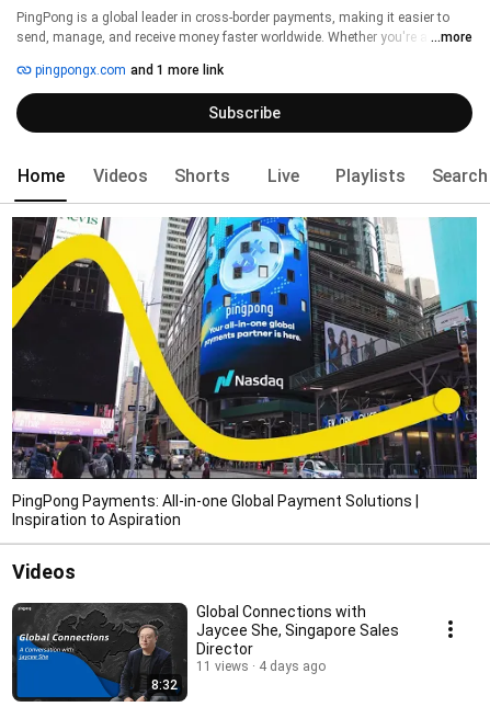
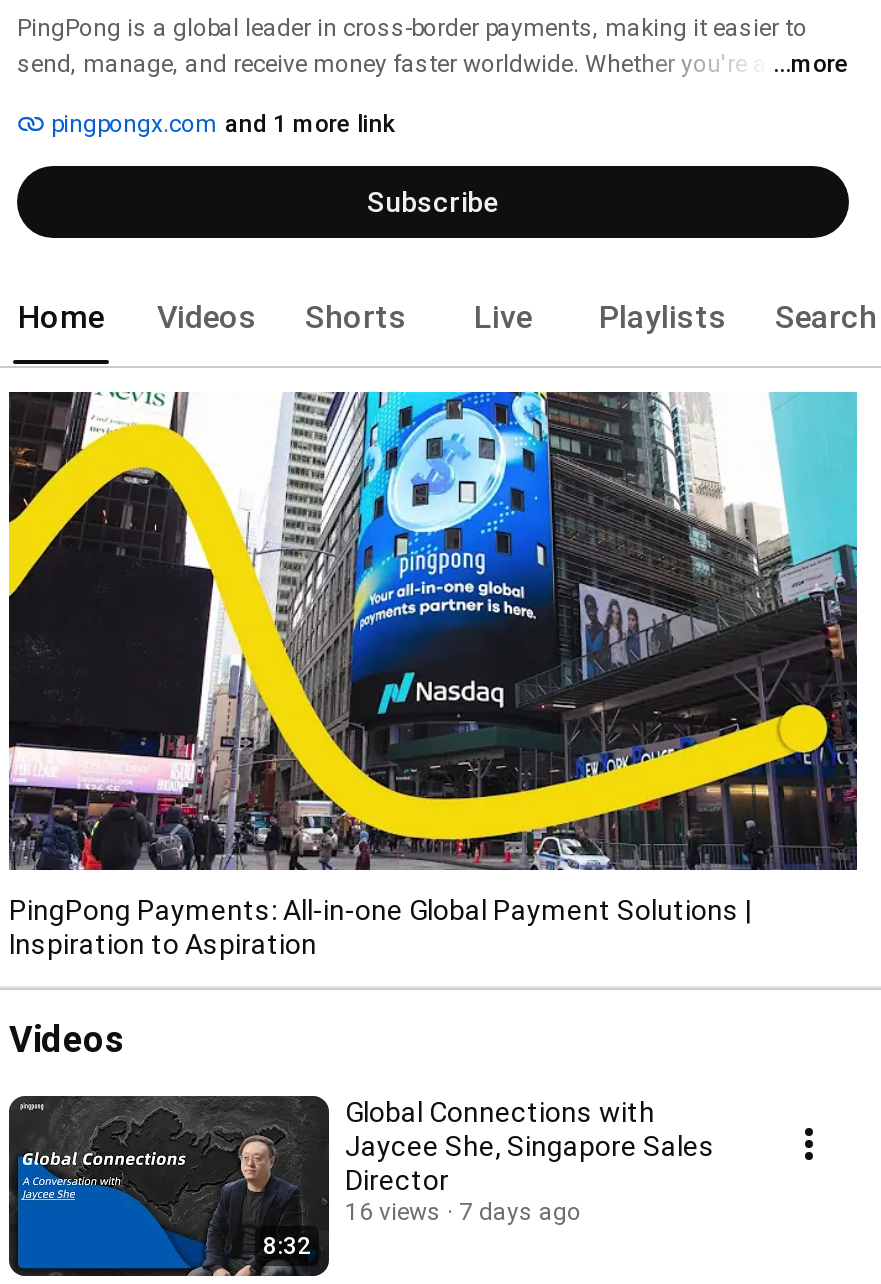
[196,658,249,674] 11 views -> [345,1197,441,1225] 16 views
[259,658,326,674] 4 days ago -> [459,1197,581,1225] 7 days ago

